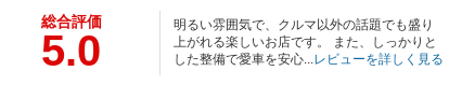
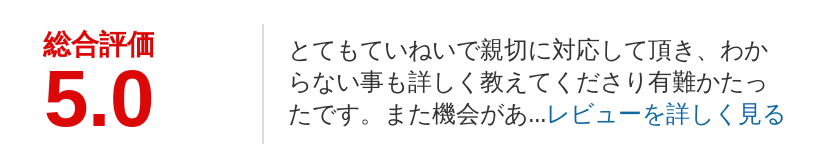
[174,17,444,66] 明るい雰囲気で、クルマ以外の話題でも盛り | 上がれる楽しいお店です。 また、しっかりと | した整備で愛車を安心...レビューを詳しく見る -> [288,35,786,127] とてもていねいで親切に対応して頂き、わか | らない事も詳しく教えてくださり有難かたっ | たです。また機会があ...レビューを詳しく見る

